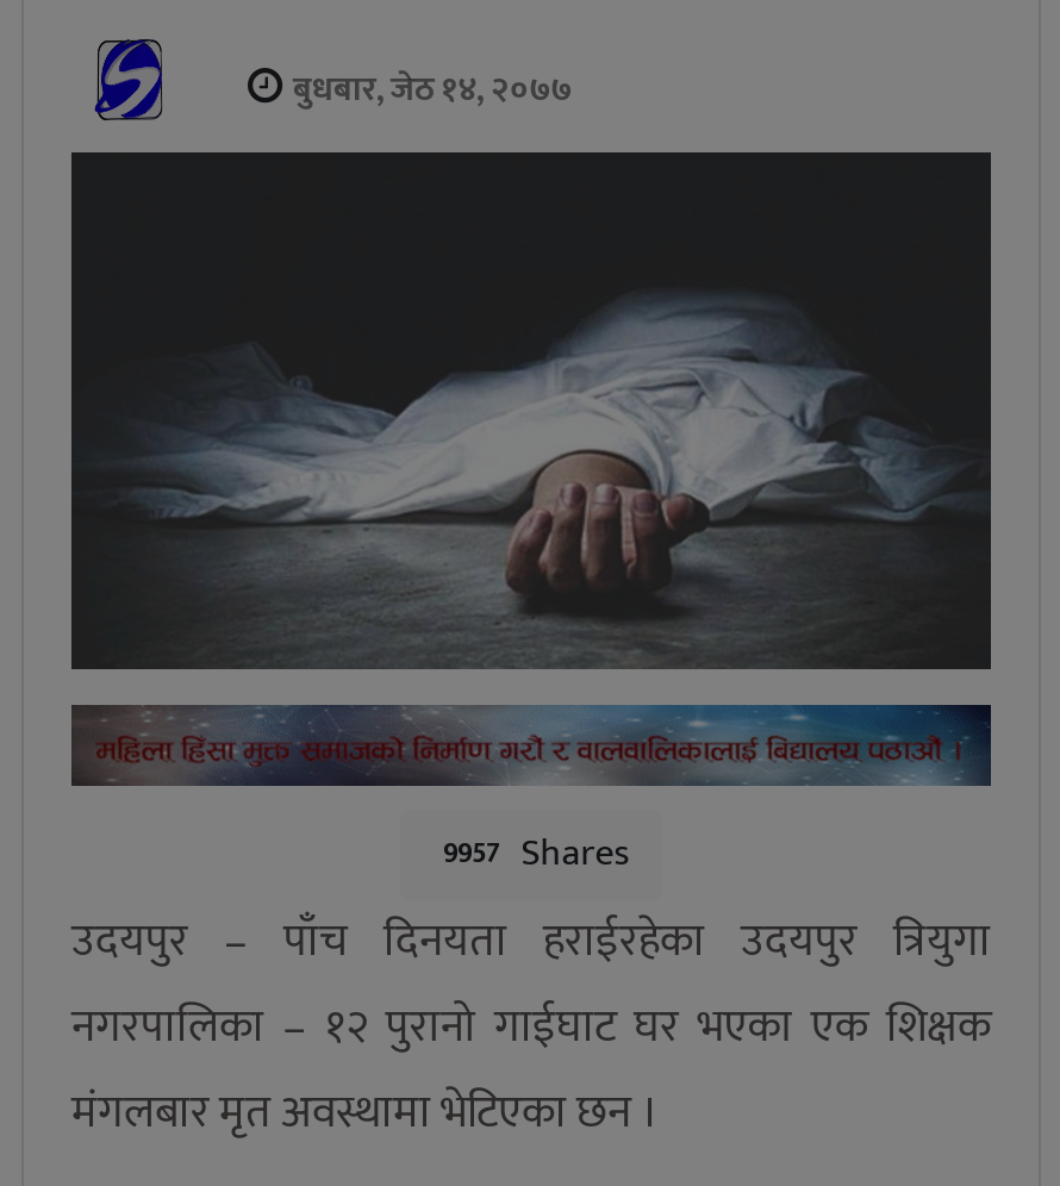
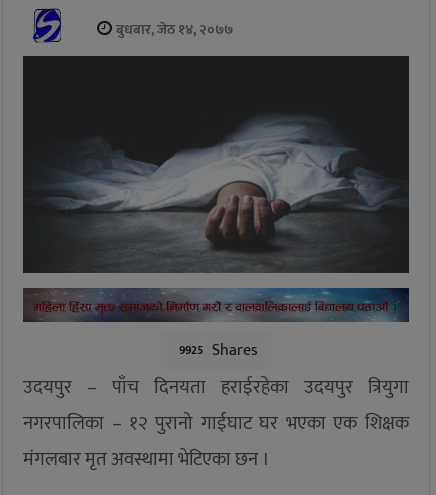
[443,821,631,885] 9957 Shares -> [179,337,258,364] 9925 Shares

